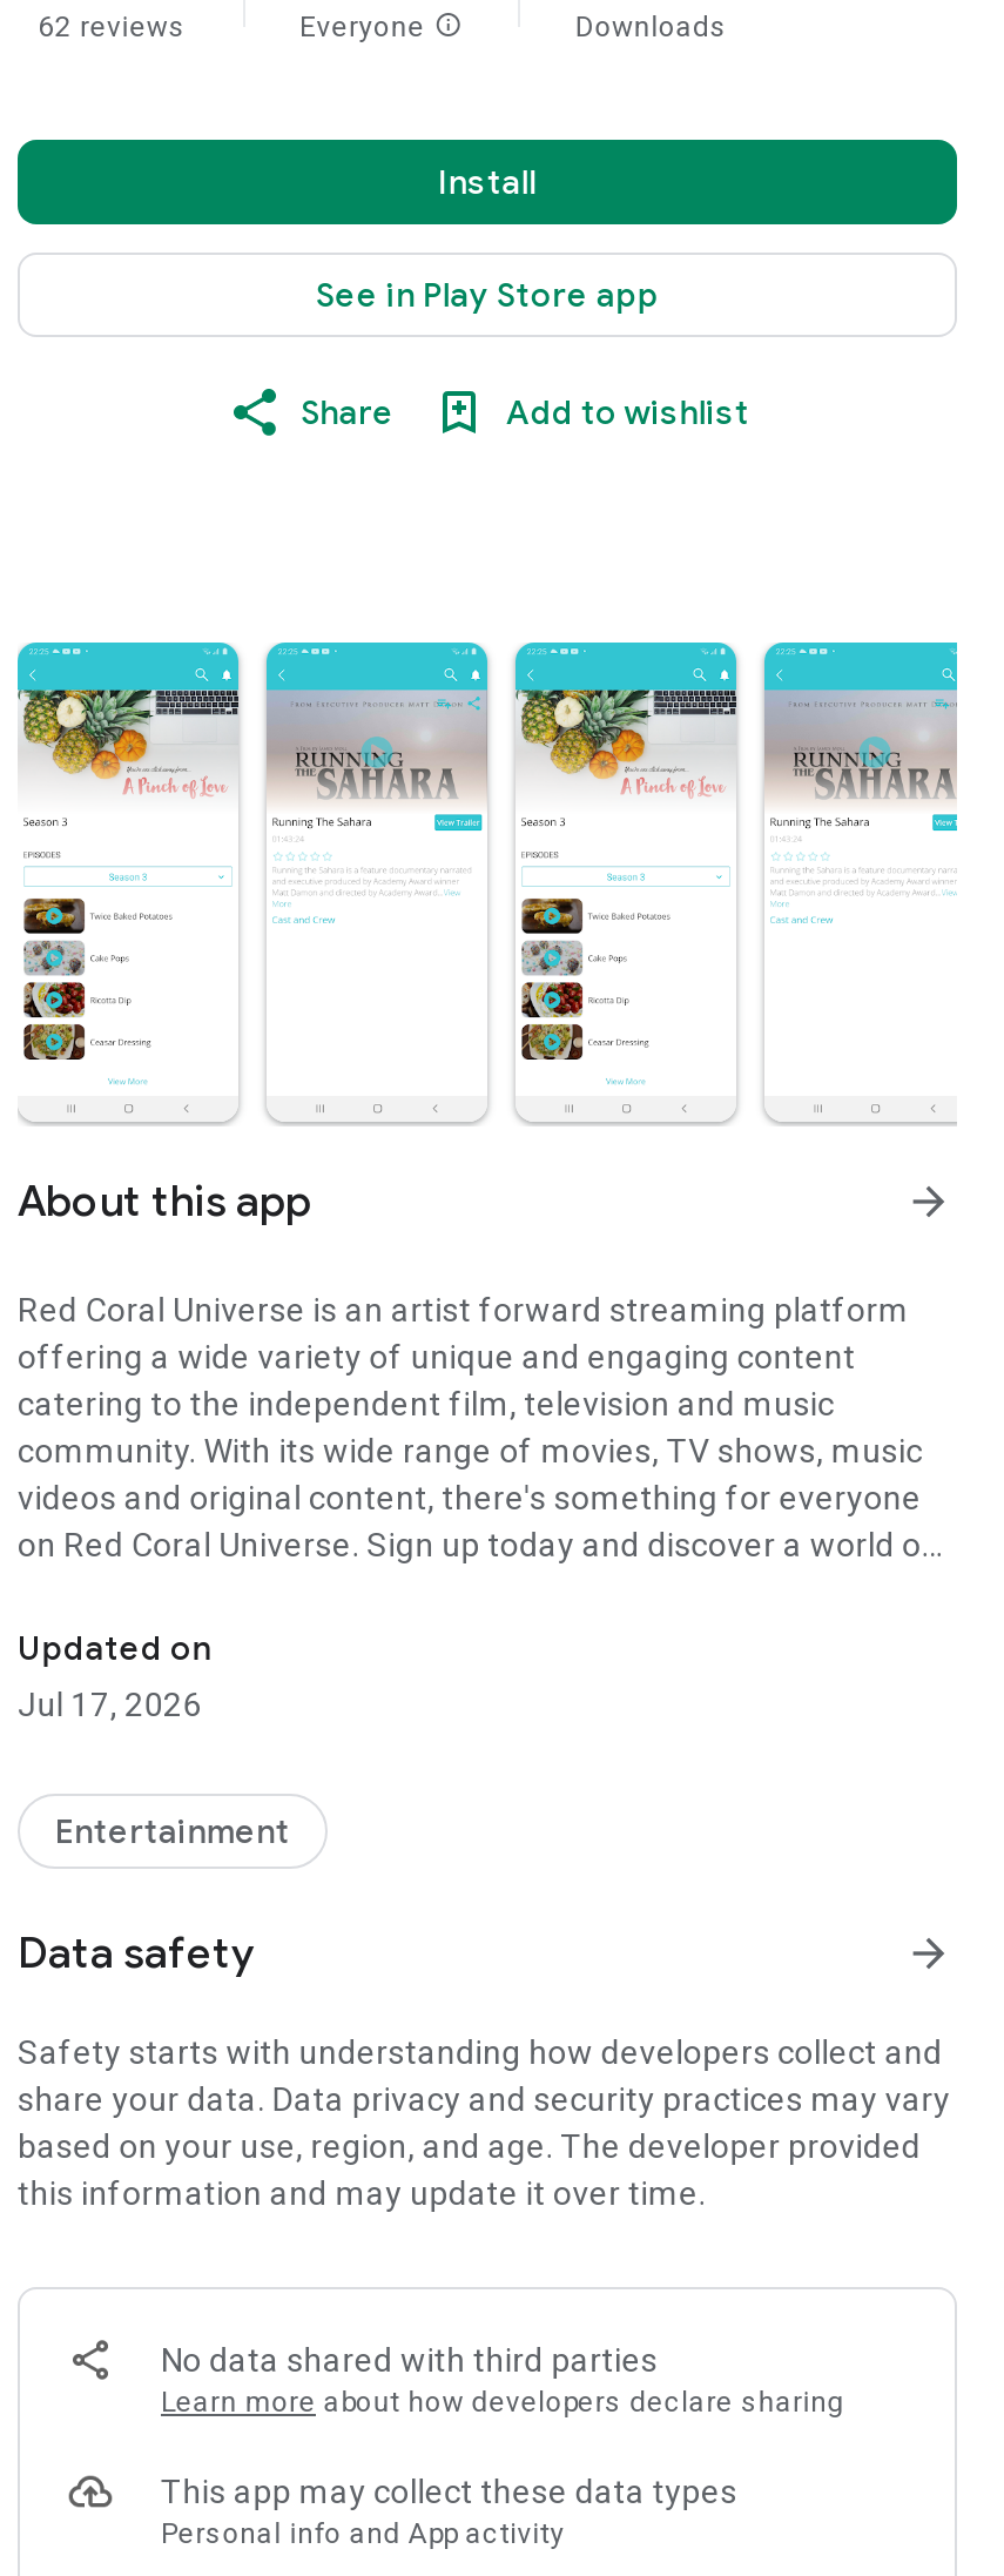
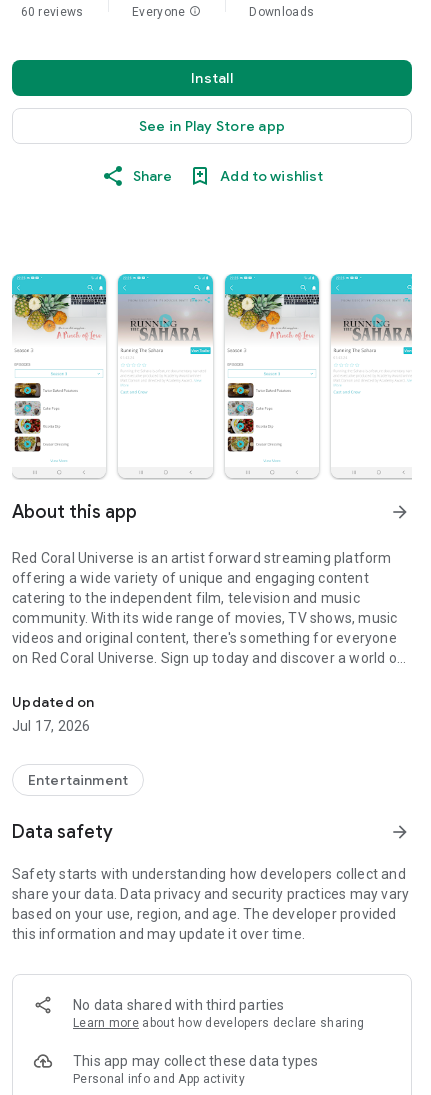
[38,11,186,43] 62 reviews -> [20,5,83,19] 60 reviews

